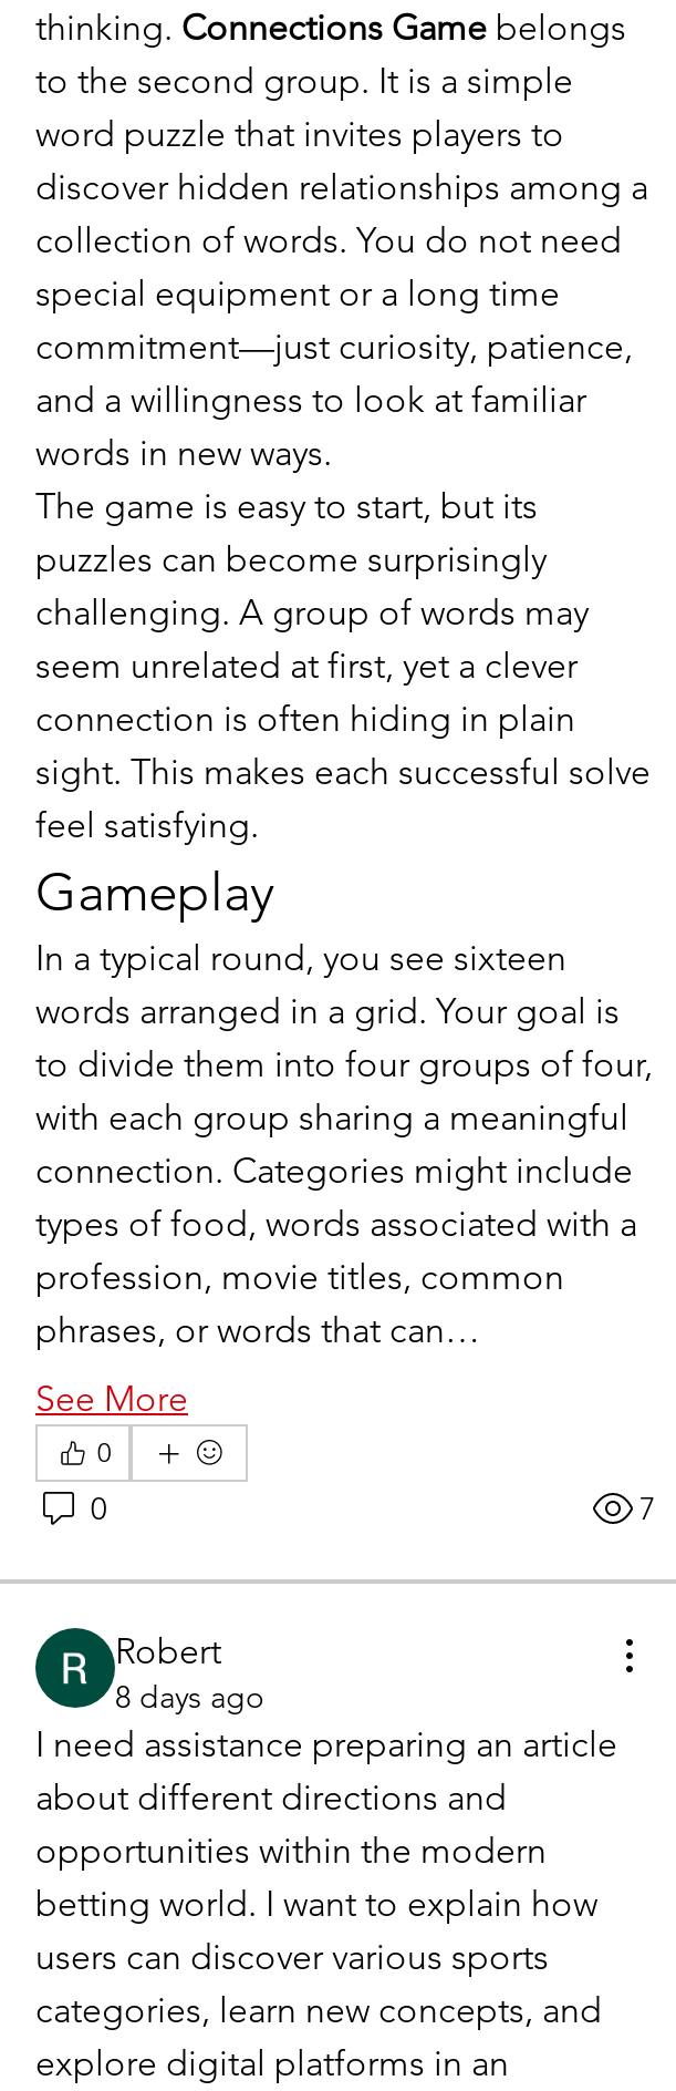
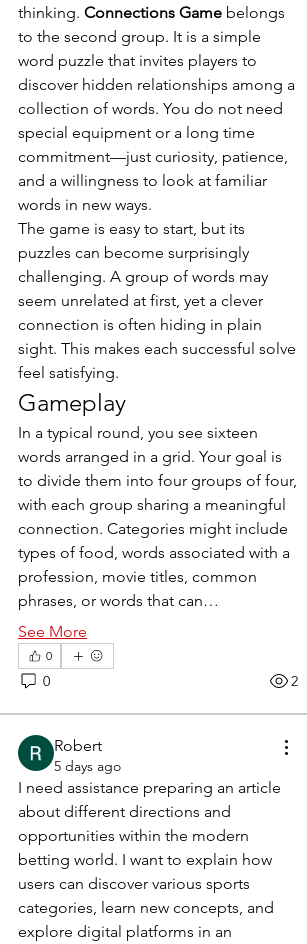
[639,1487,655,1527] 7 -> [291,671,298,689] 2
[115,1677,263,1717] 8 days ago -> [54,757,121,775] 5 days ago

